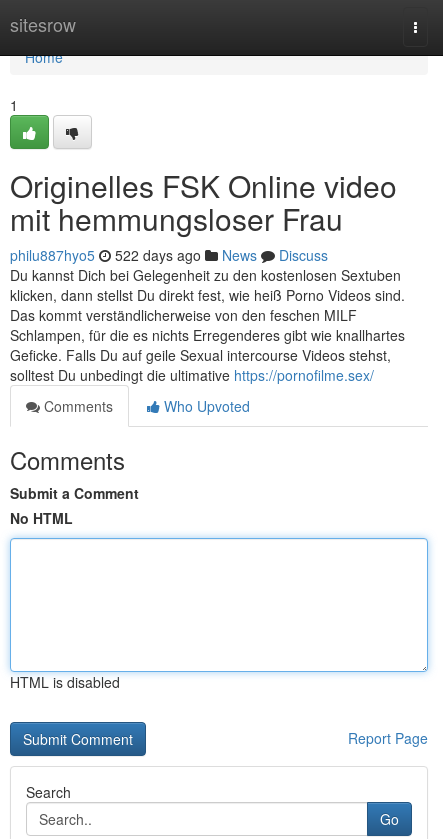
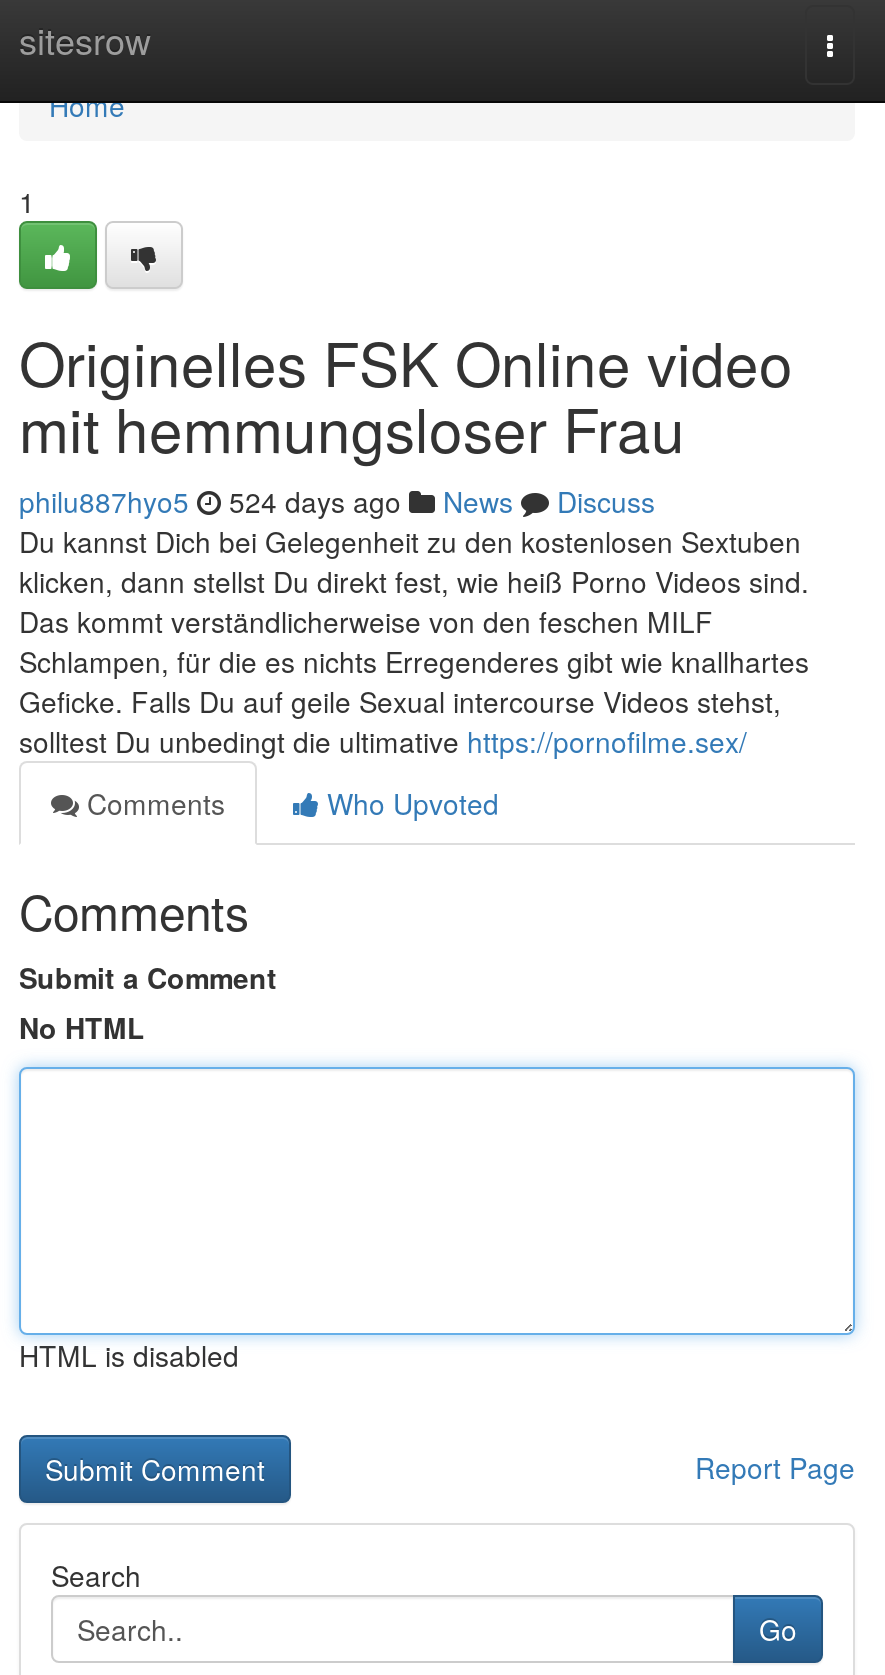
[10,245,328,265] philu887hyo5 522 days ago News Discuss -> [19,481,655,521] philu887hyo5 524 days ago News Discuss

